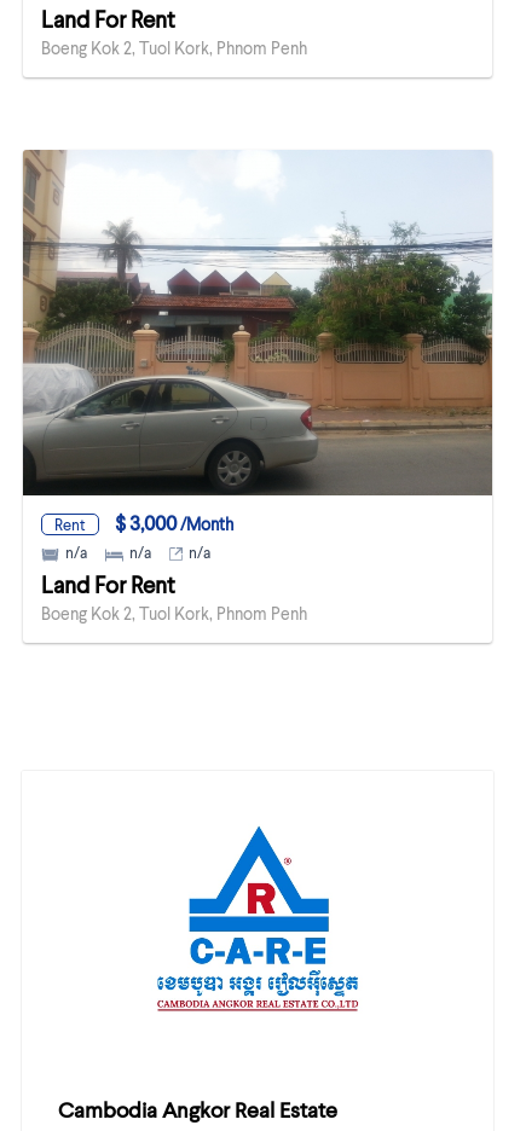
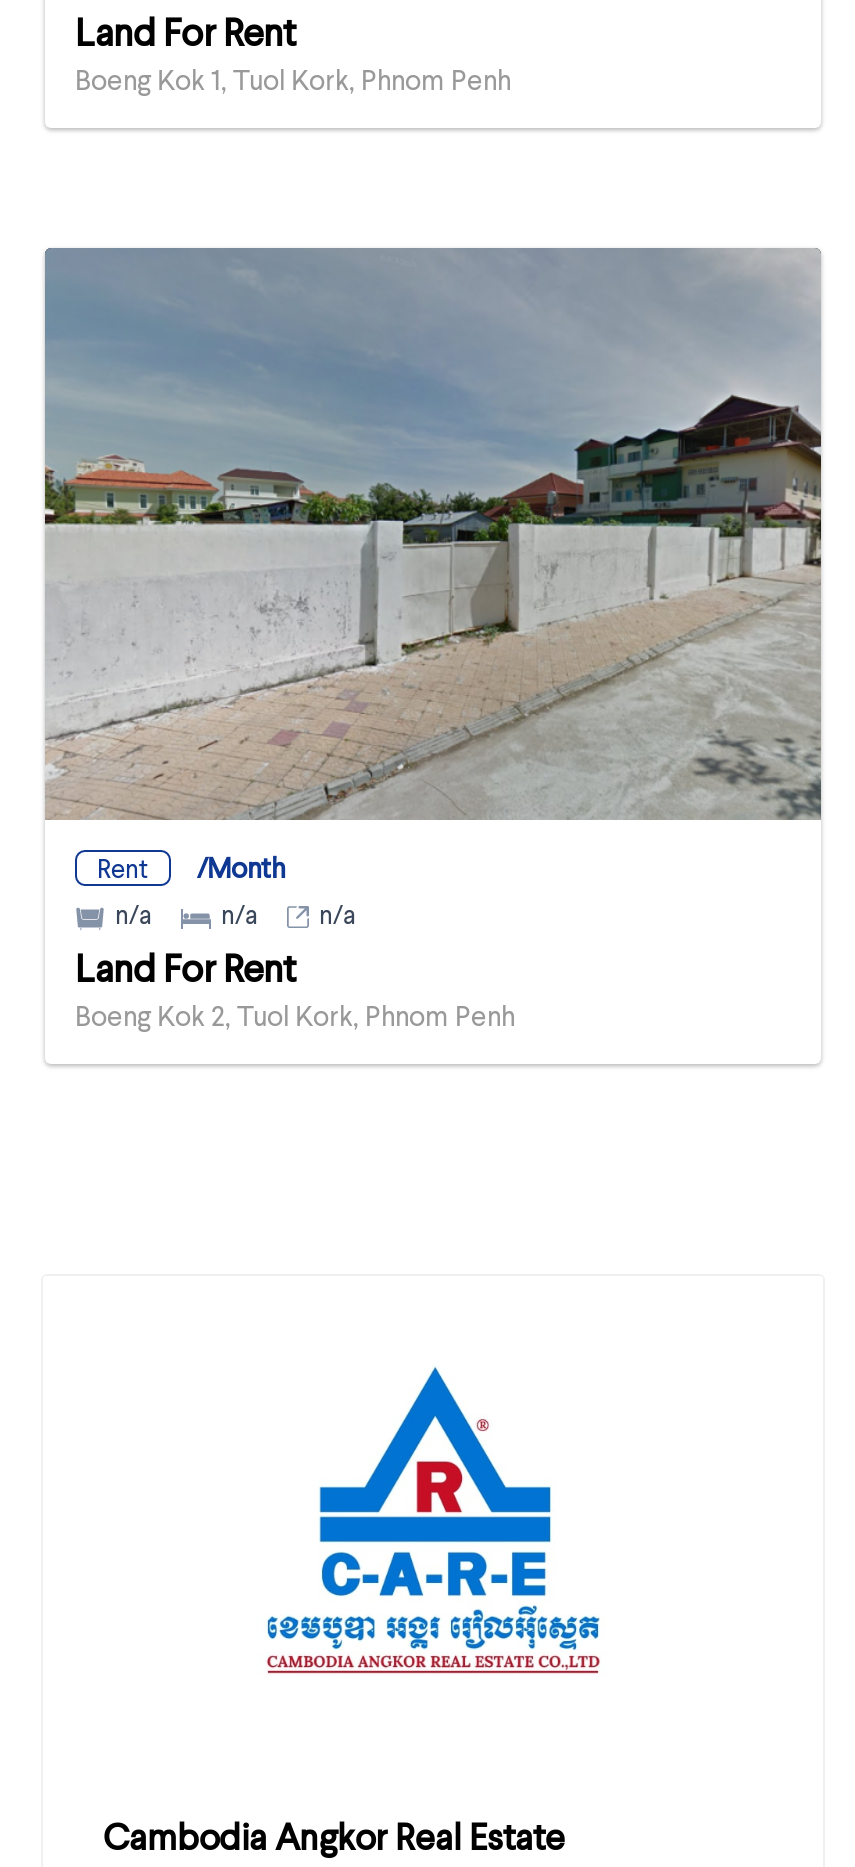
[41,37,307,58] Boeng Kok 2, Tuol Kork, Phnom Penh -> [75,62,511,96] Boeng Kok 1, Tuol Kork, Phnom Penh
[22,150,492,536] [image] | $ 3,000/Month -> [43,246,823,885] [image] | /Month

